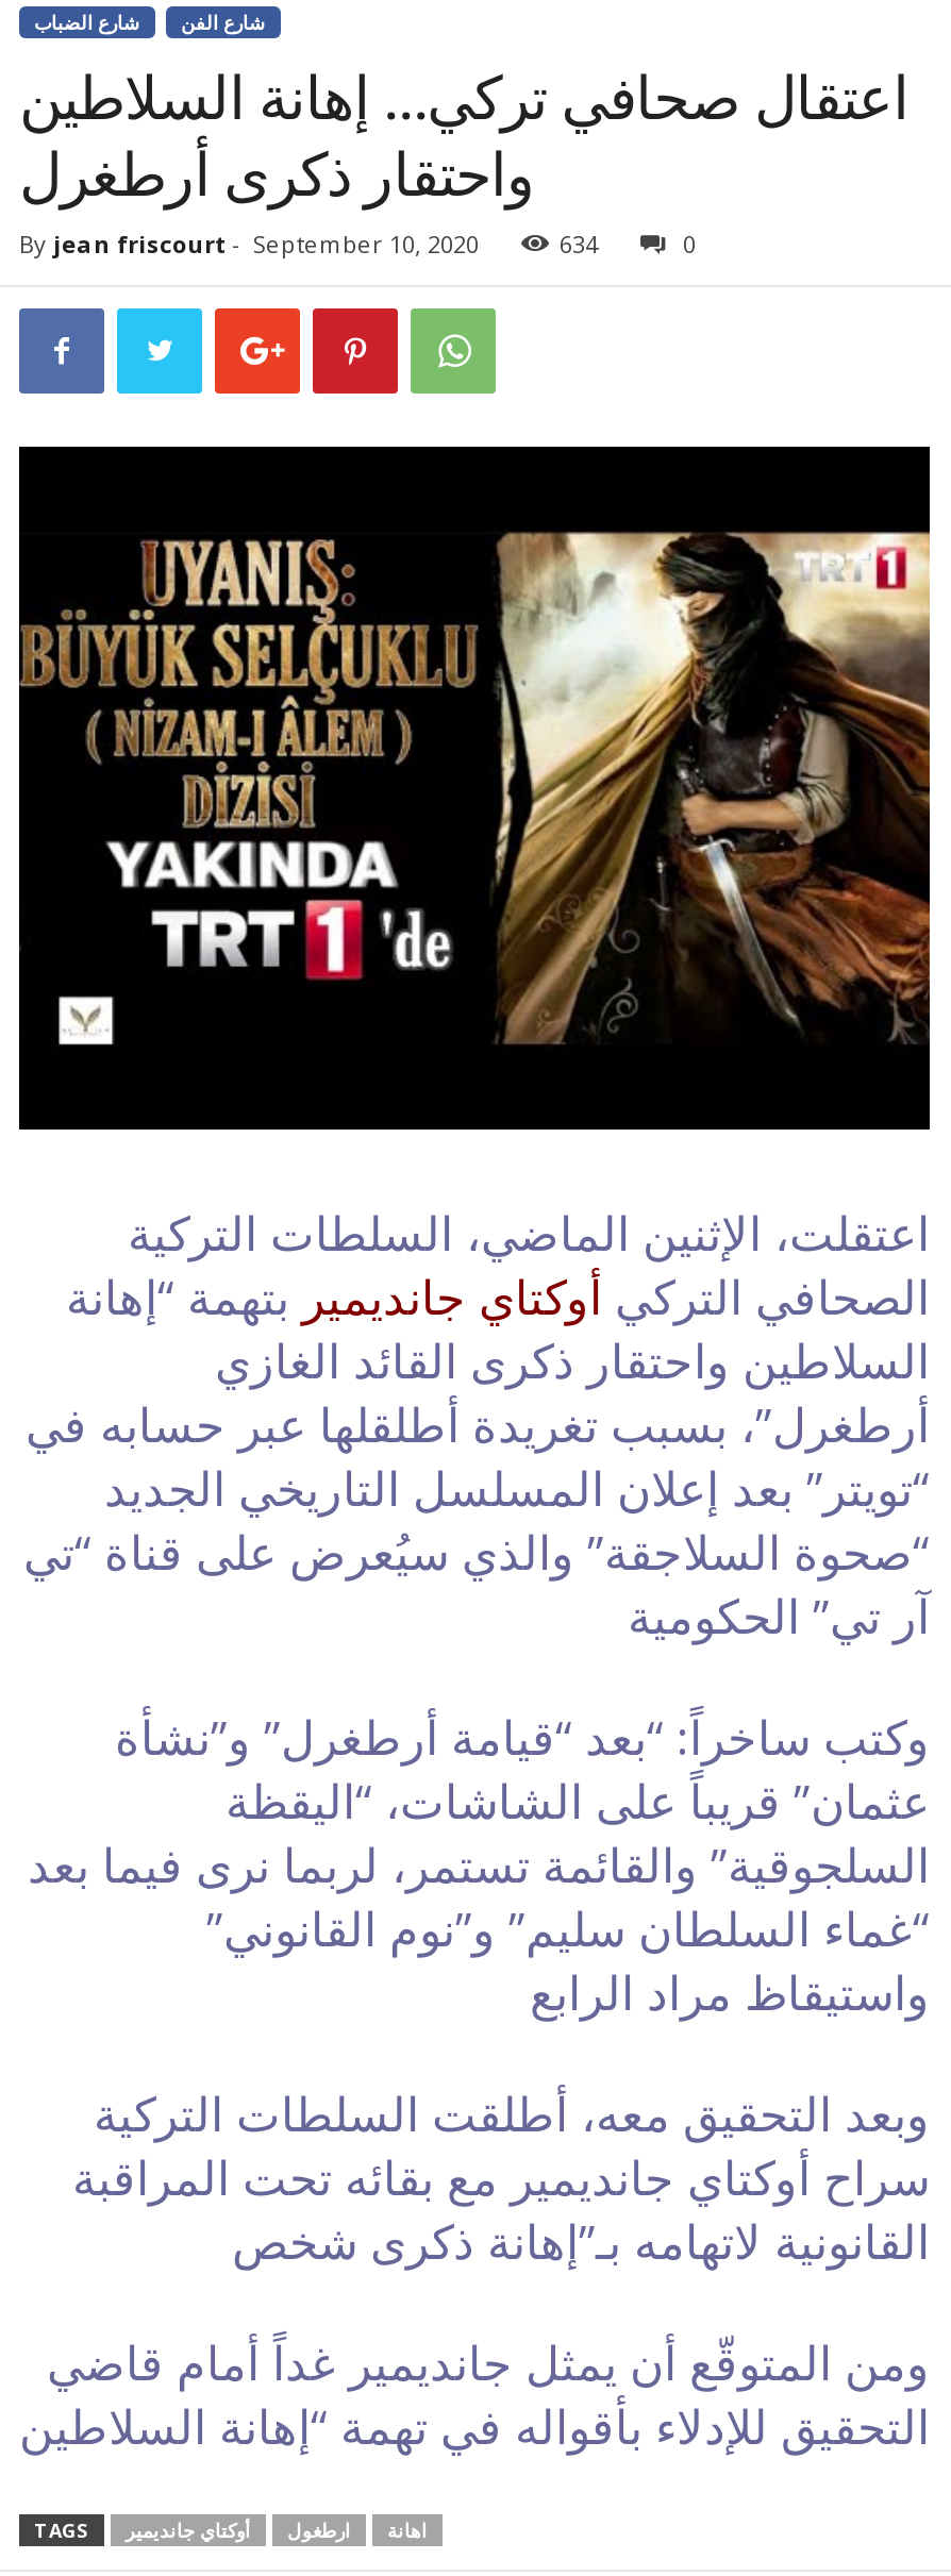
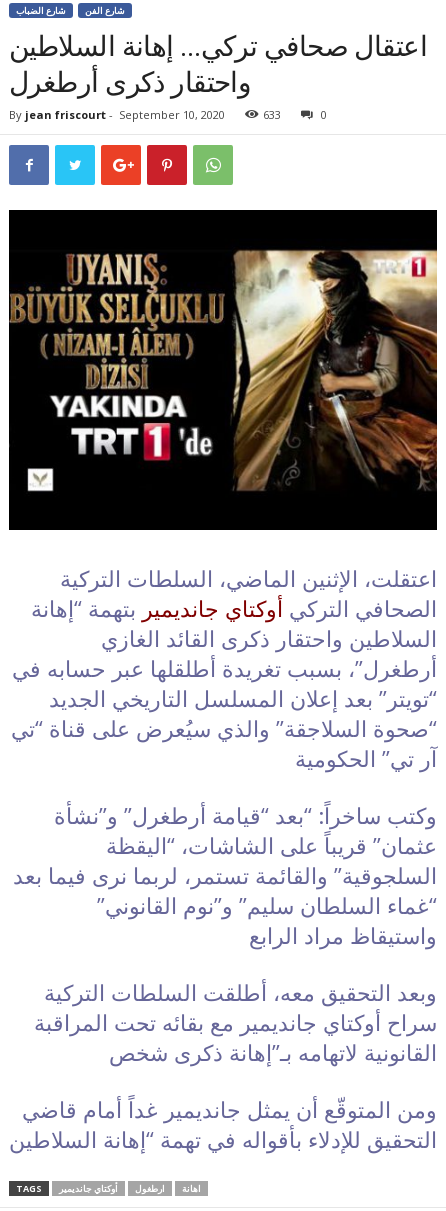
[560,228,598,260] 634 -> [263,107,281,122] 633

